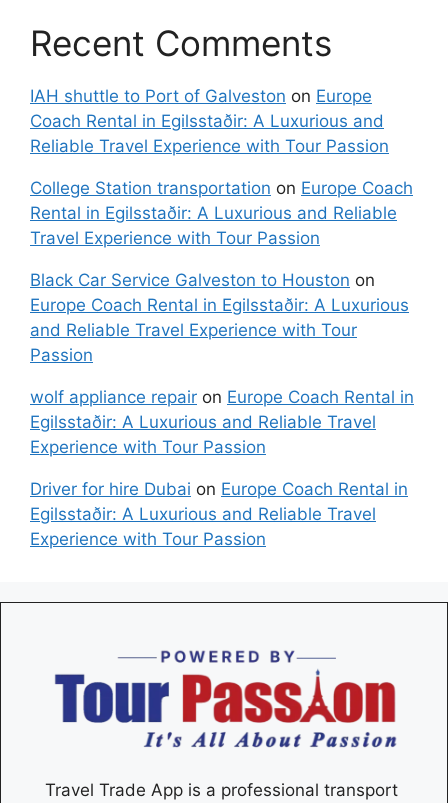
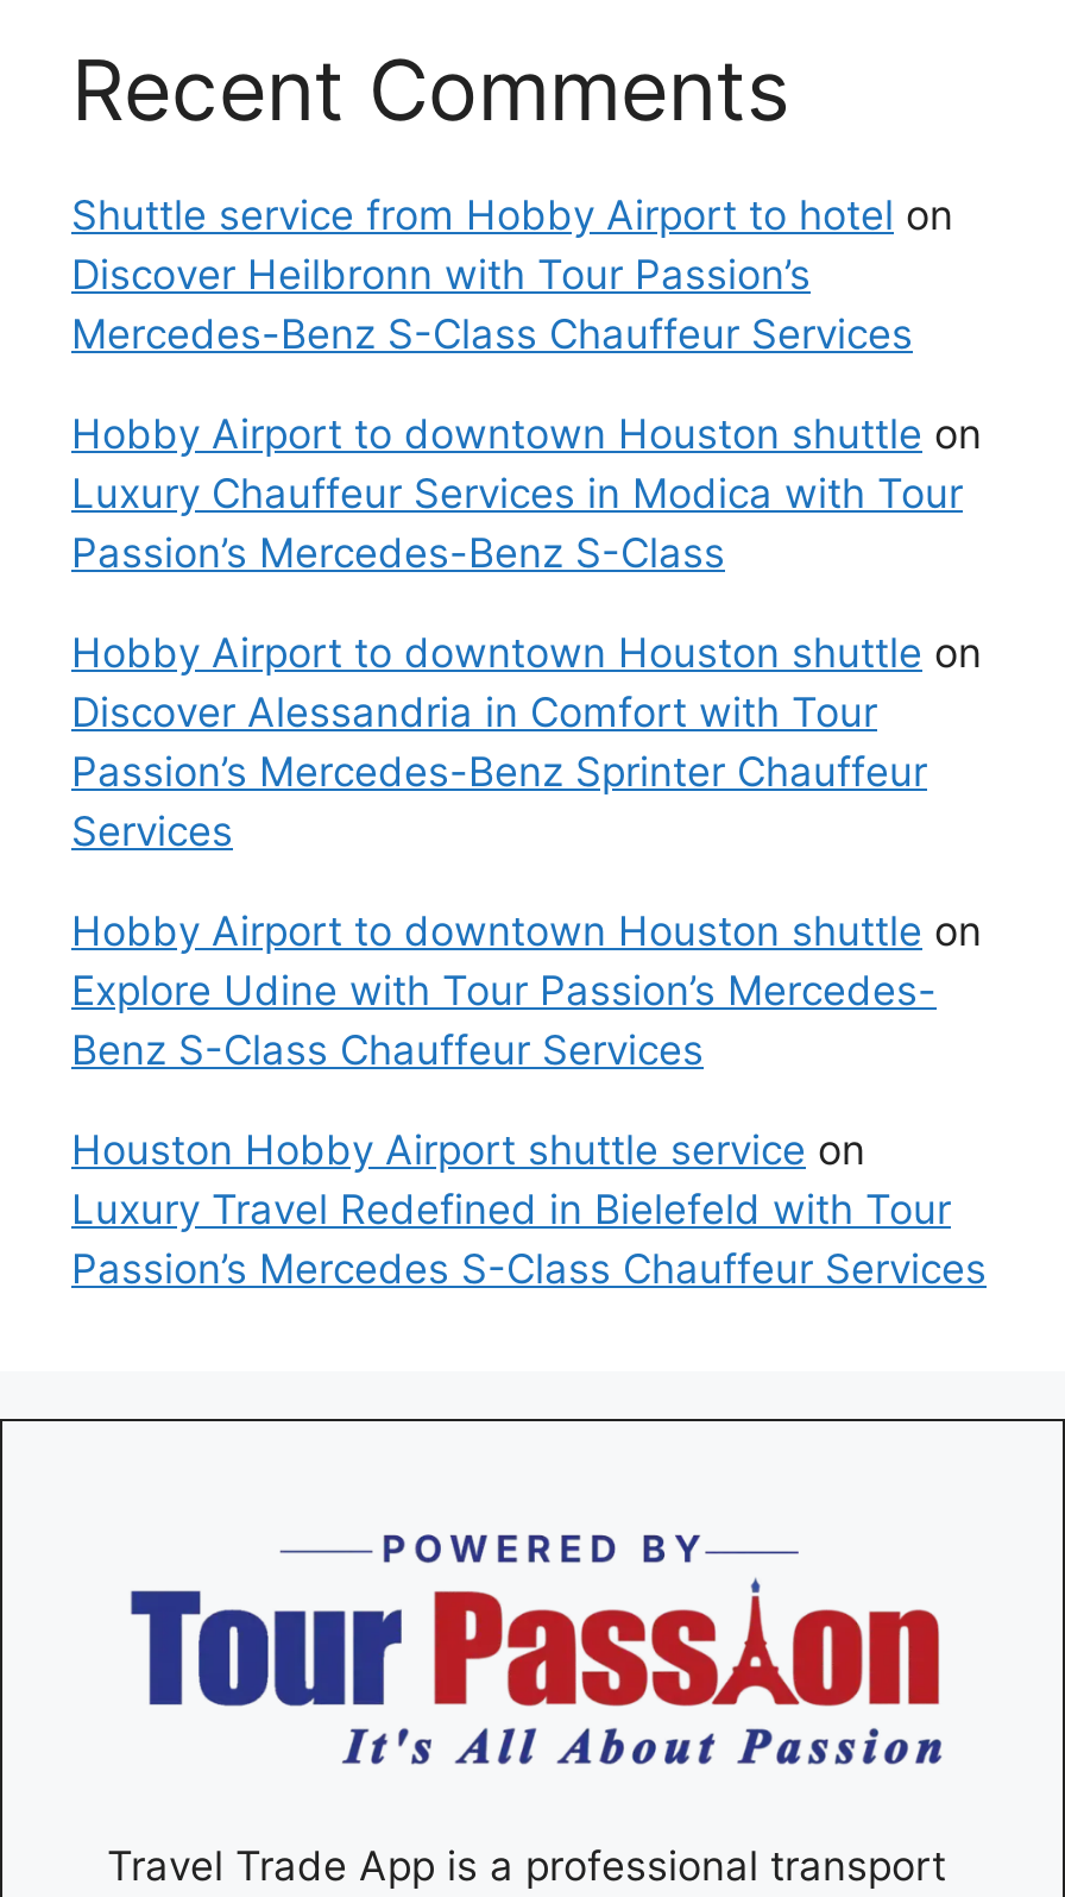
[30,85,389,155] IAH shuttle to Port of Galveston on Europe | Coach Rental in Egilsstaðir: A Luxurious and | Reliable Travel Experience with Tour Passion -> [71,190,953,357] Shuttle service from Hobby Airport to hotel on | Discover Heilbronn with Tour Passion’s | Mercedes-Benz S-Class Chauffeur Services
[30,177,413,247] College Station transportation on Europe Coach | Rental in Egilsstaðir: A Luxurious and Reliable | Travel Experience with Tour Passion -> [71,409,982,576] Hobby Airport to downtown Houston shuttle on | Luxury Chauffeur Services in Modica with Tour | Passion’s Mercedes-Benz S-Class
[30,269,409,364] Black Car Service Galveston to Houston on | Europe Coach Rental in Egilsstaðir: A Luxurious | and Reliable Travel Experience with Tour | Passion -> [71,628,982,854] Hobby Airport to downtown Houston shuttle on | Discover Alessandria in Comfort with Tour | Passion’s Mercedes-Benz Sprinter Chauffeur | Services
[30,386,414,456] wolf appliance repair on Europe Coach Rental in | Egilsstaðir: A Luxurious and Reliable Travel | Experience with Tour Passion -> [71,906,982,1073] Hobby Airport to downtown Houston shuttle on | Explore Udine with Tour Passion’s Mercedes- | Benz S-Class Chauffeur Services
[30,478,408,548] Driver for hire Dubai on Europe Coach Rental in | Egilsstaðir: A Luxurious and Reliable Travel | Experience with Tour Passion -> [71,1125,987,1292] Houston Hobby Airport shuttle service on | Luxury Travel Redefined in Bielefeld with Tour | Passion’s Mercedes S-Class Chauffeur Services

